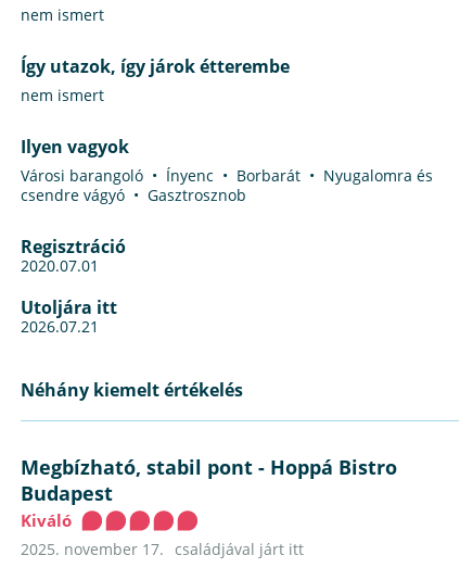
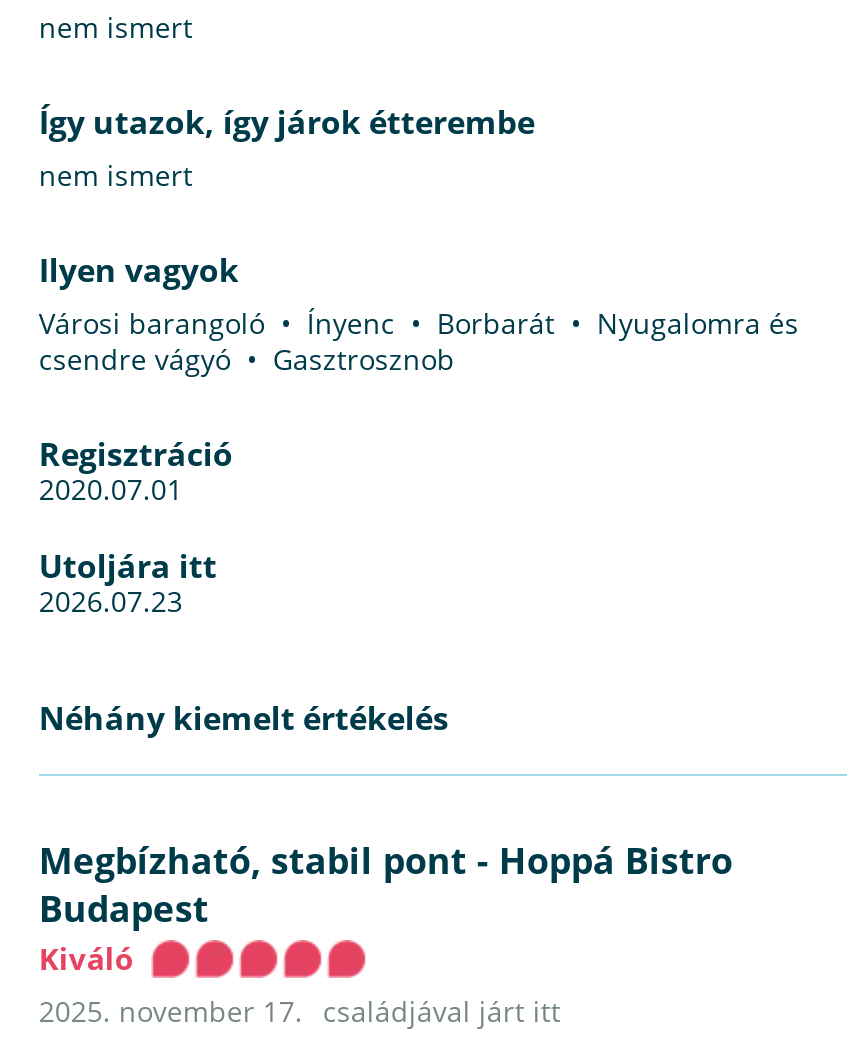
[20,316,99,337] 2026.07.21 -> [39,582,183,620] 2026.07.23

